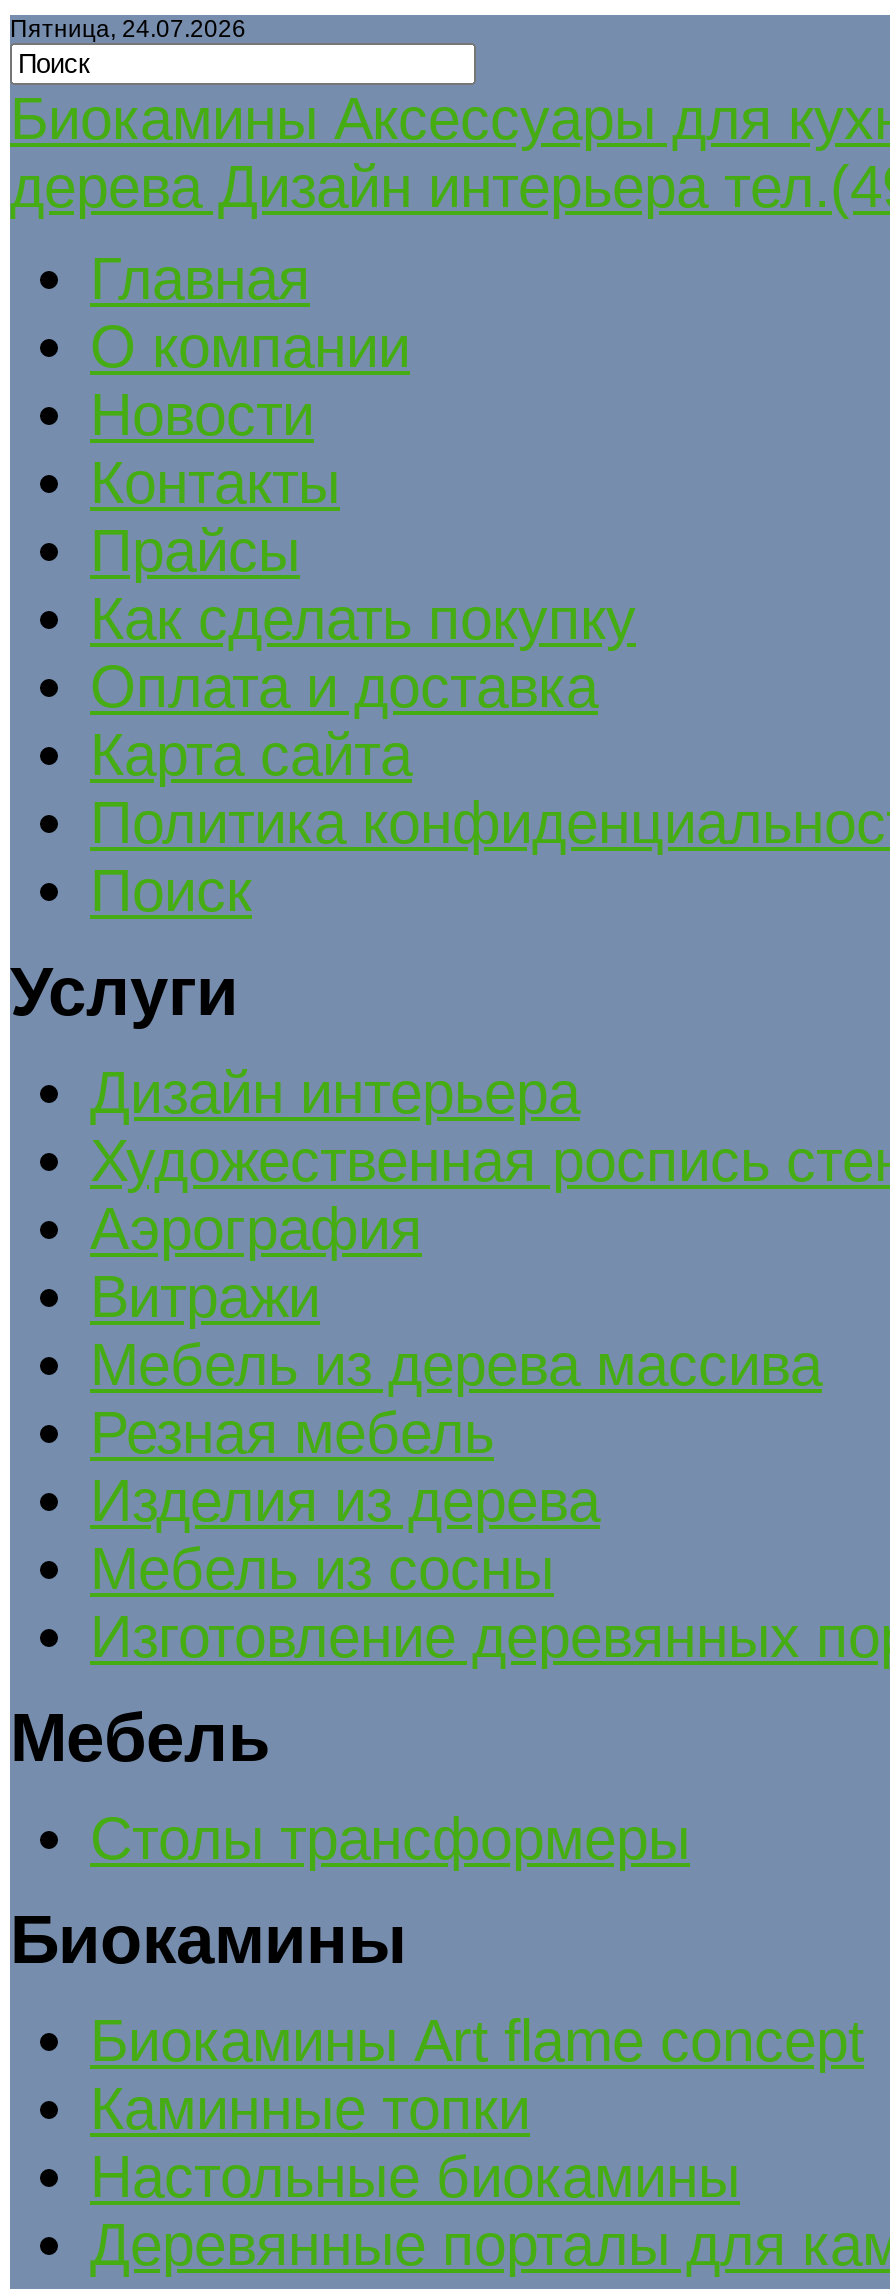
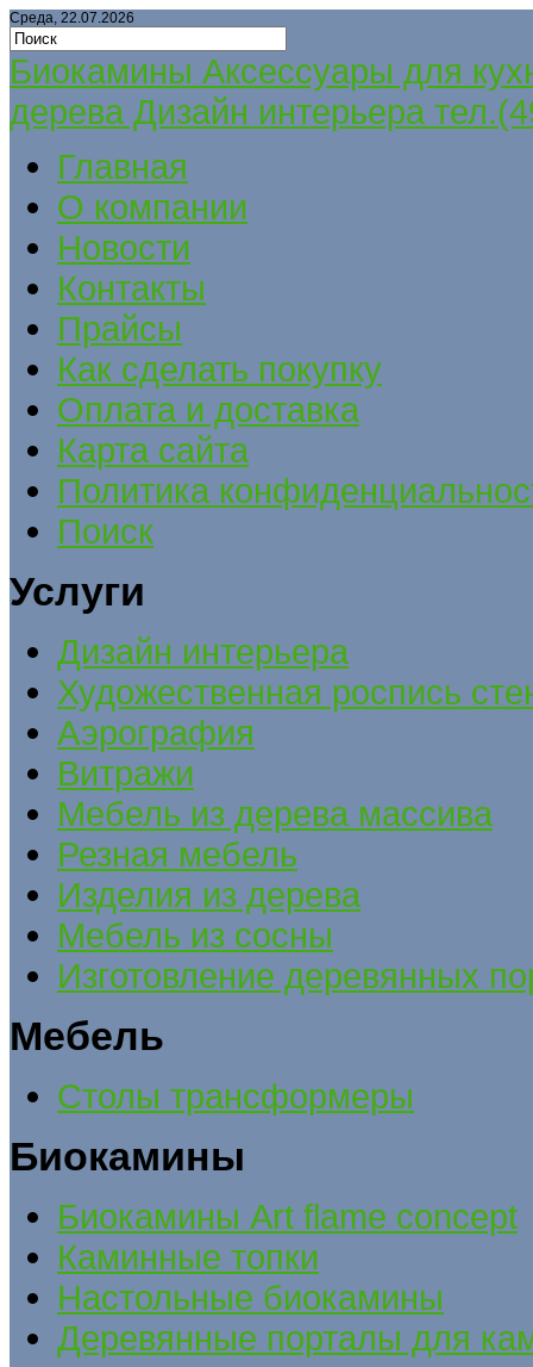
[10,15,246,43] Пятница, 24.07.2026 -> [10,10,134,26] Среда, 22.07.2026

